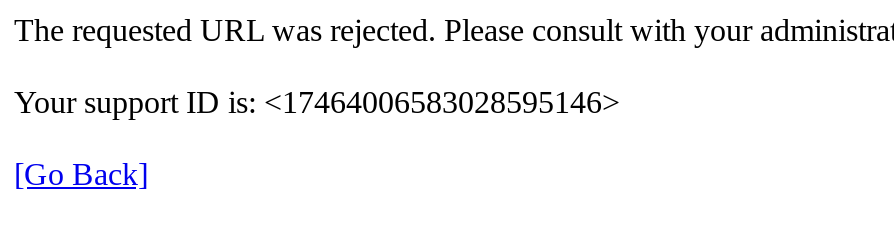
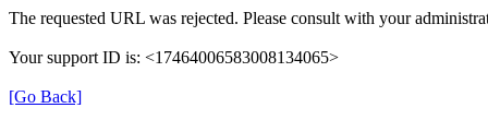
[14,85,620,119] Your support ID is: <17464006583028595146> -> [9,48,339,67] Your support ID is: <17464006583008134065>

